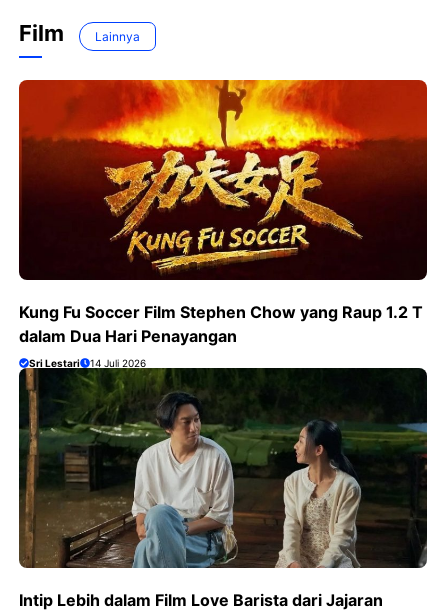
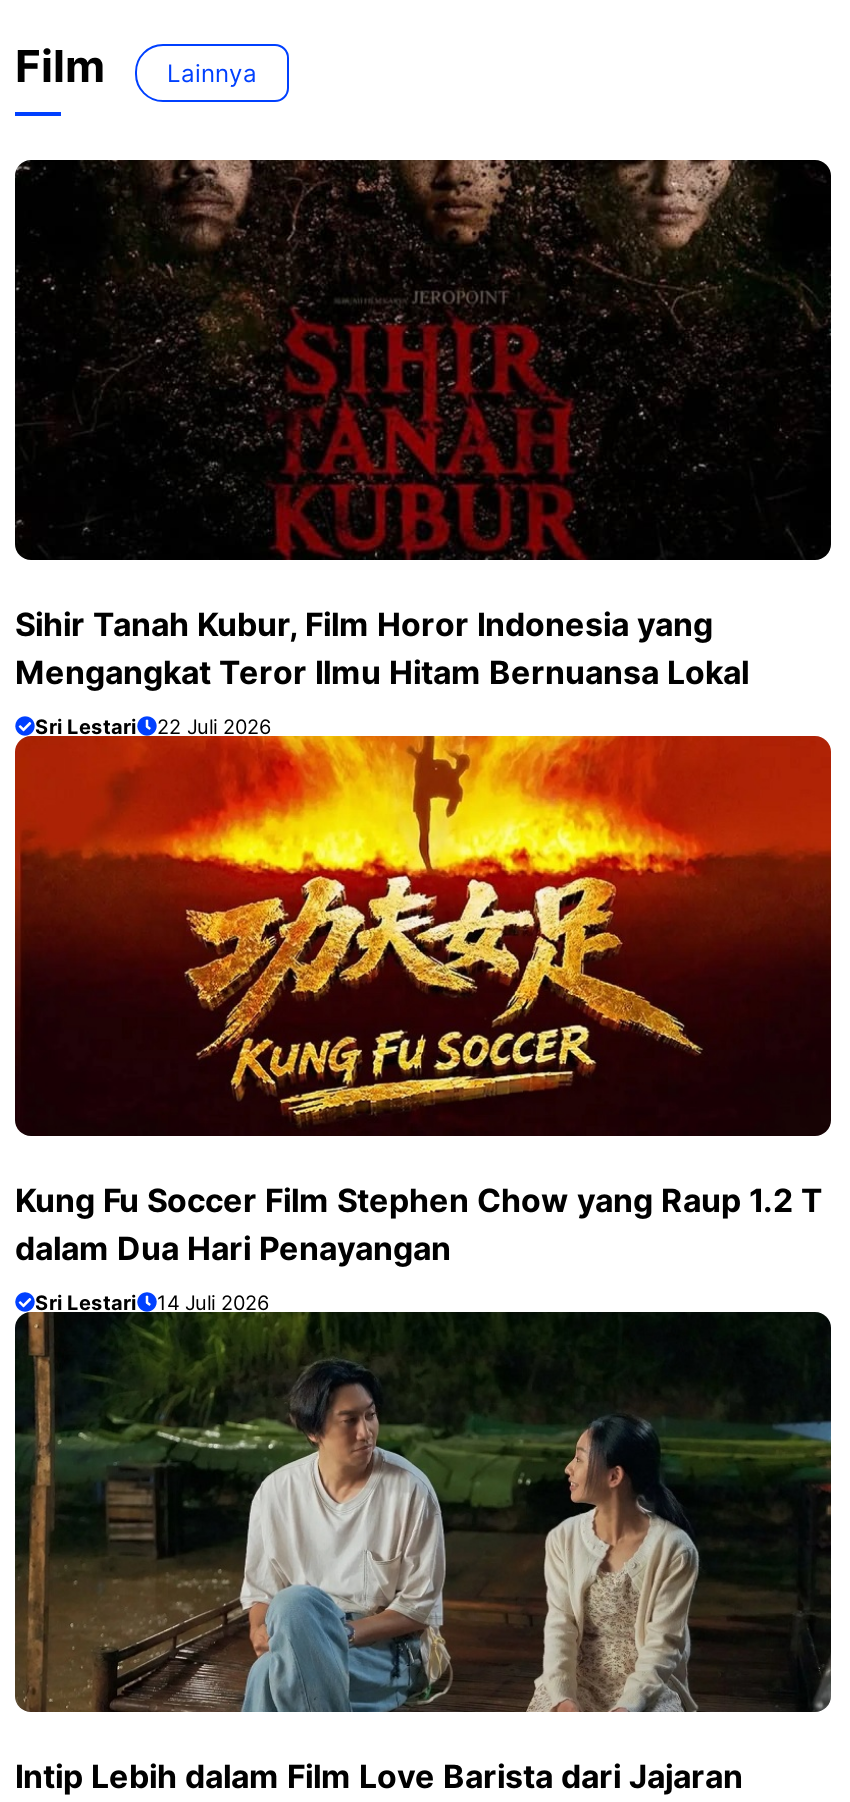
none -> [13,158,833,738] [image] | Sihir Tanah Kubur, Film Horor Indonesia yang | Mengangkat Teror Ilmu Hitam Bernuansa Lokal | Sri Lestari | 22 Juli 2026

